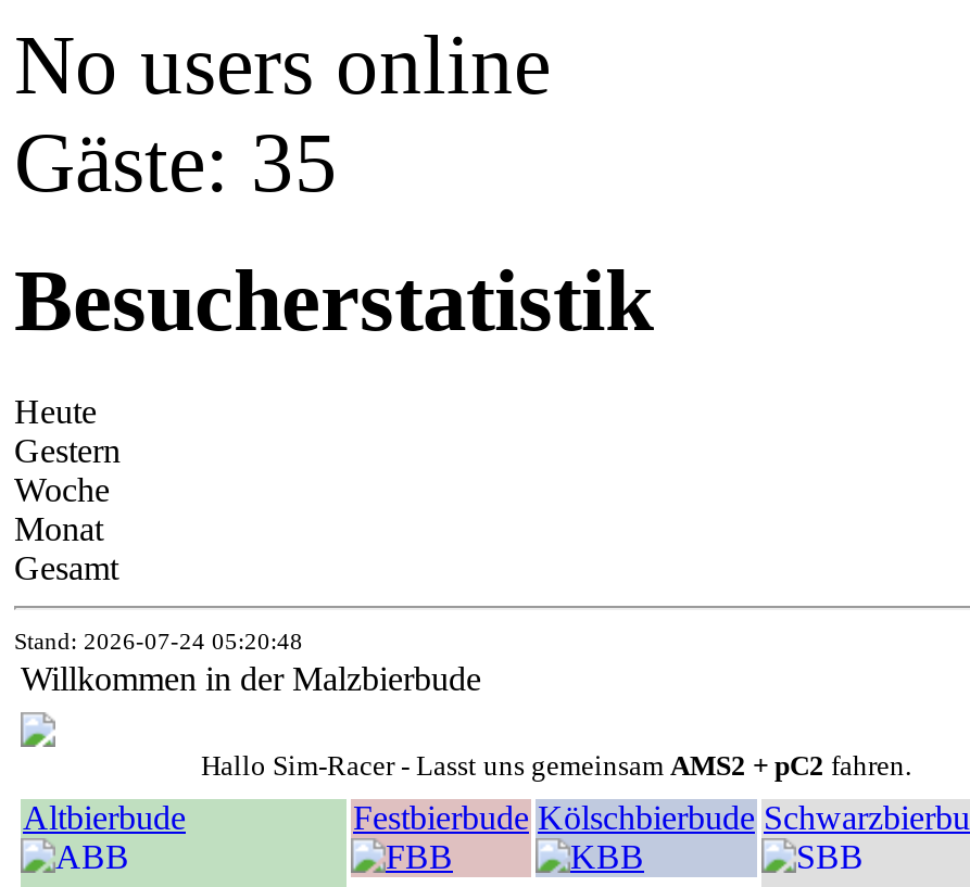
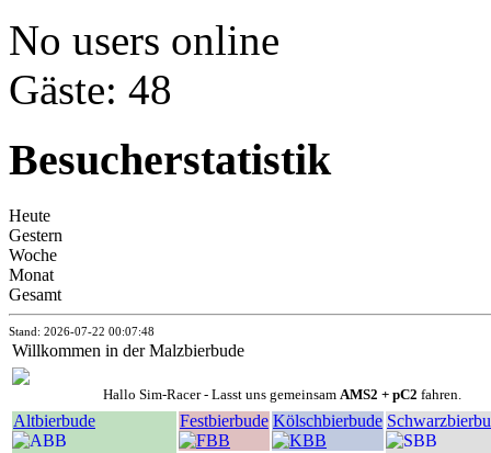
[14,114,338,208] Gäste: 35 -> [9,65,172,113] Gäste: 48
[14,628,303,654] Stand: 2026-07-24 05:20:48 -> [9,325,155,338] Stand: 2026-07-22 00:07:48

